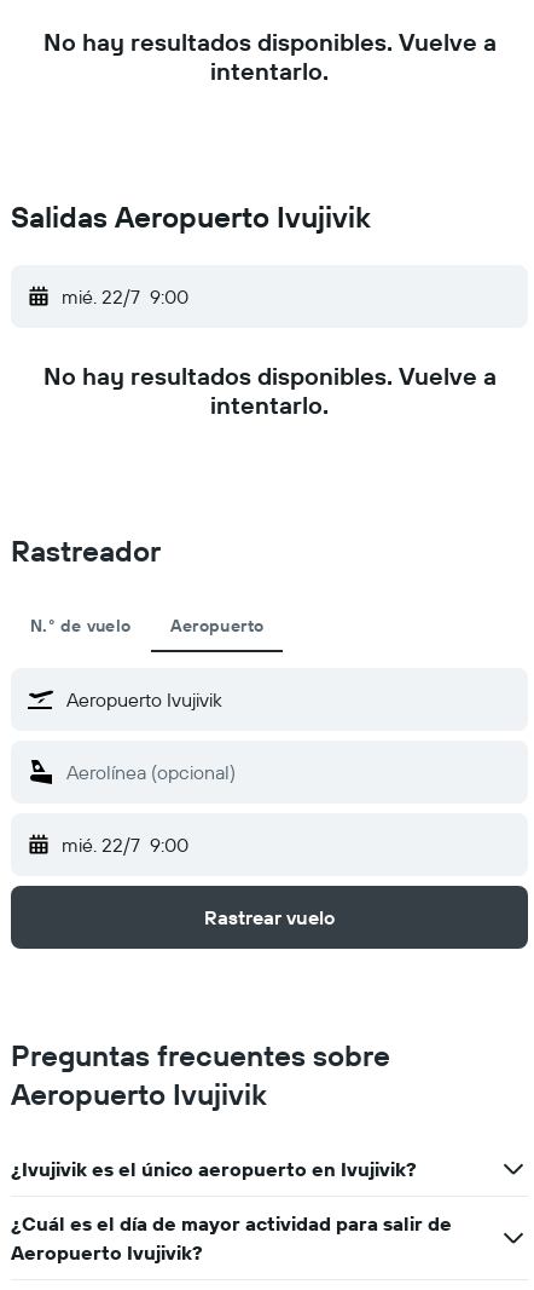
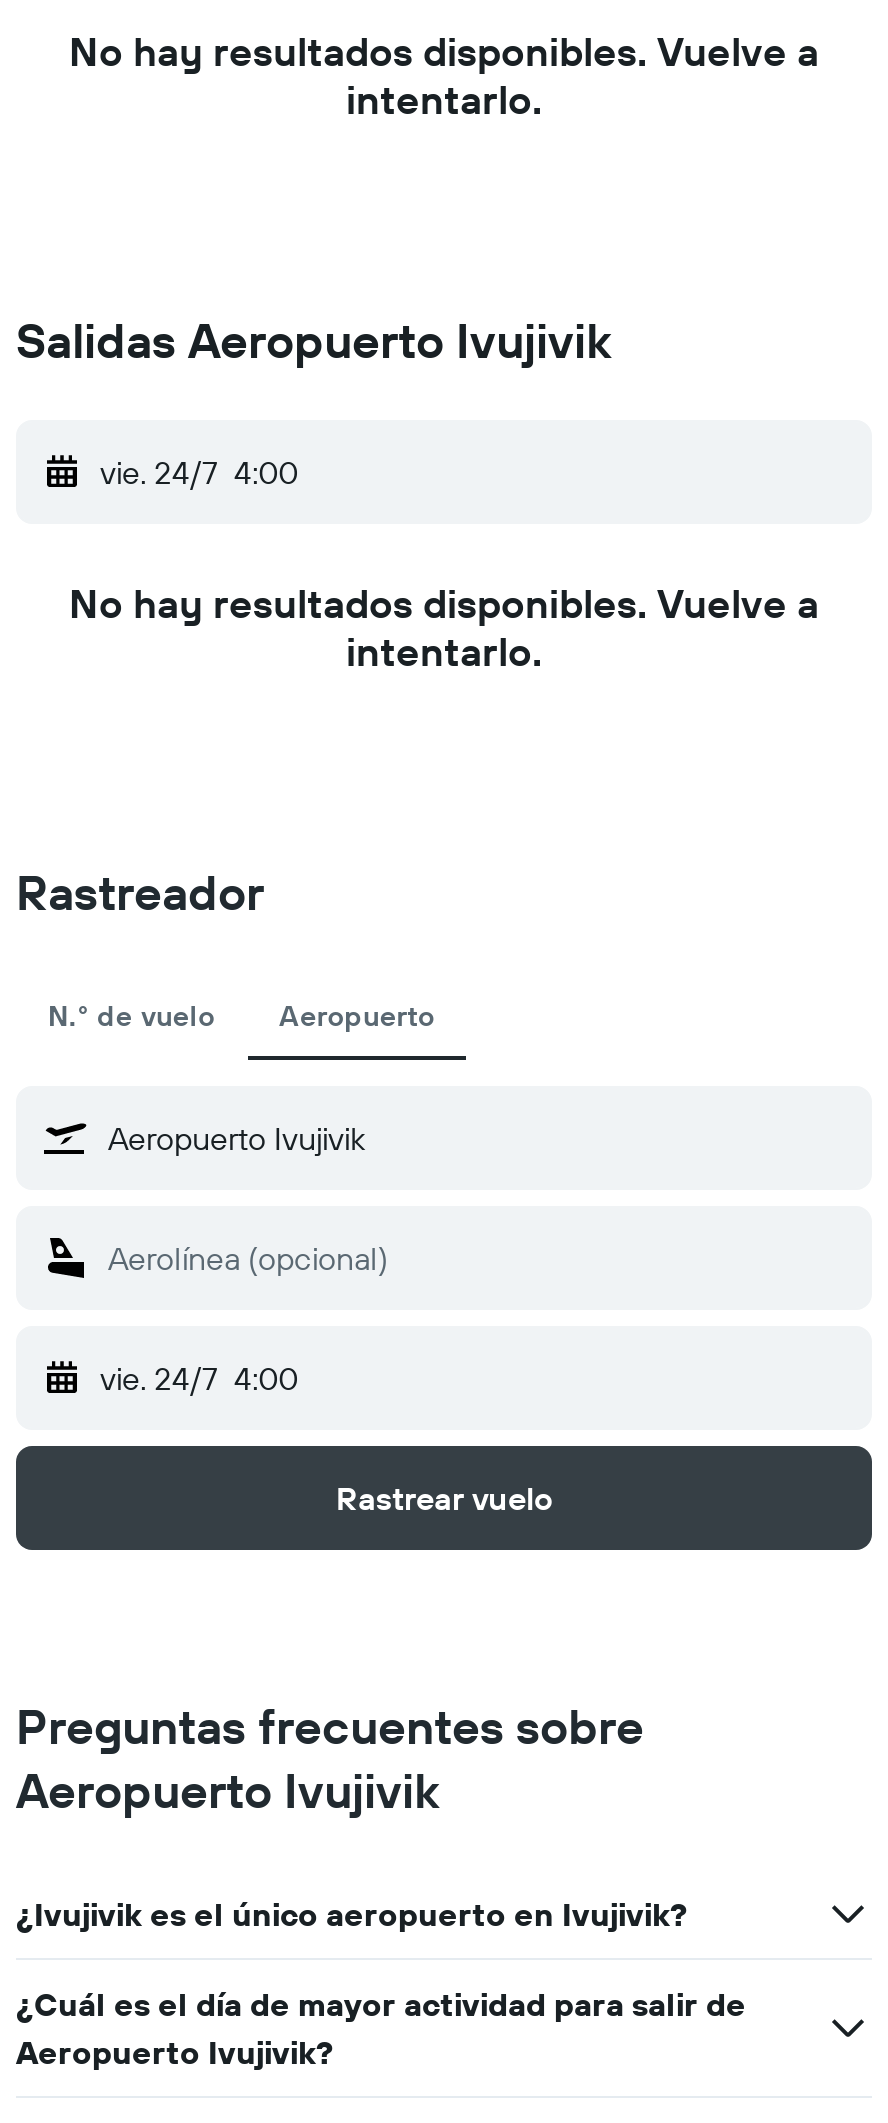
[62,284,188,309] mié. 22/7 9:00 -> [100,452,298,492] vie. 24/7 4:00
[62,833,188,857] mié. 22/7 9:00 -> [100,1358,298,1398] vie. 24/7 4:00

